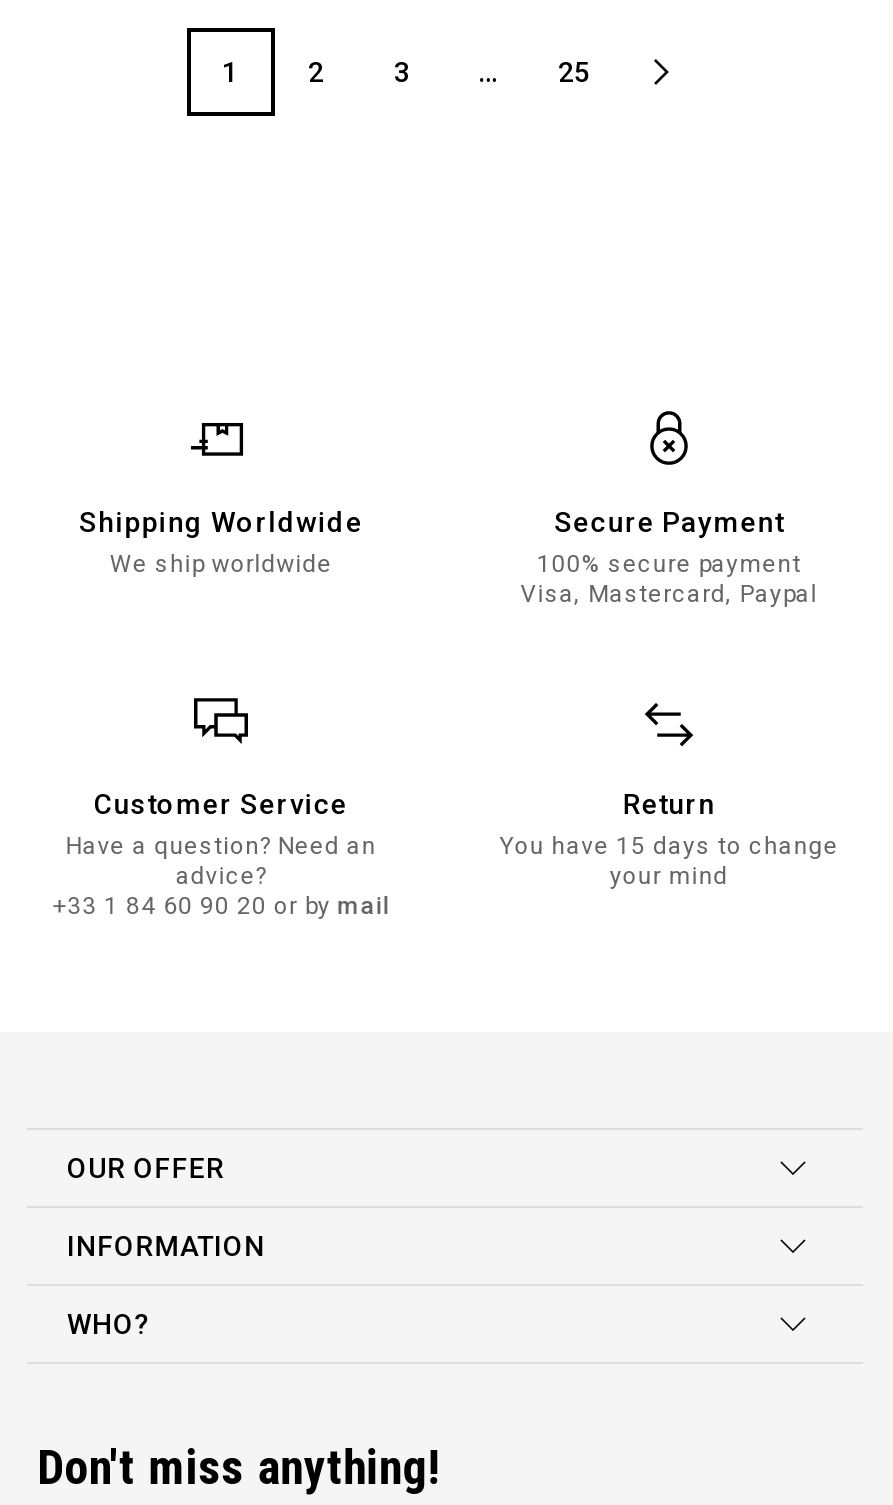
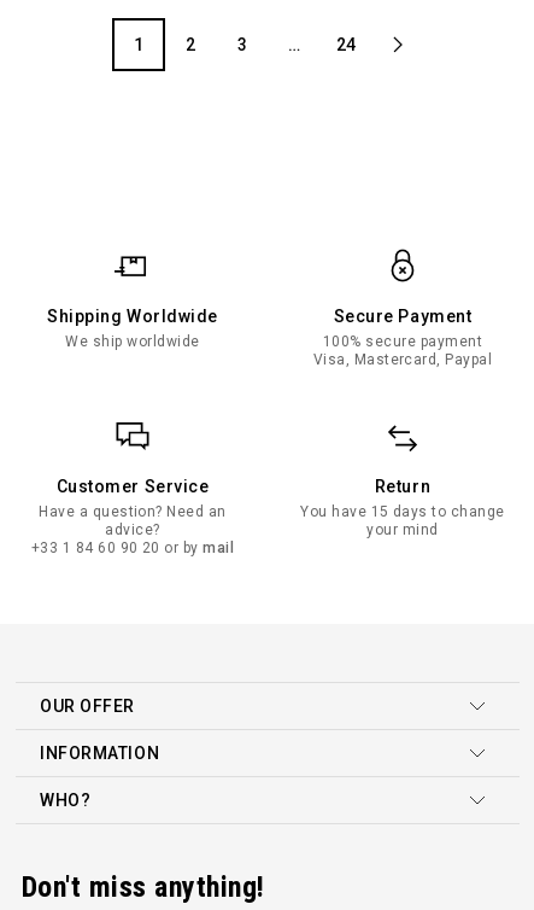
[558,56,590,88] 25 -> [336,35,355,54] 24

